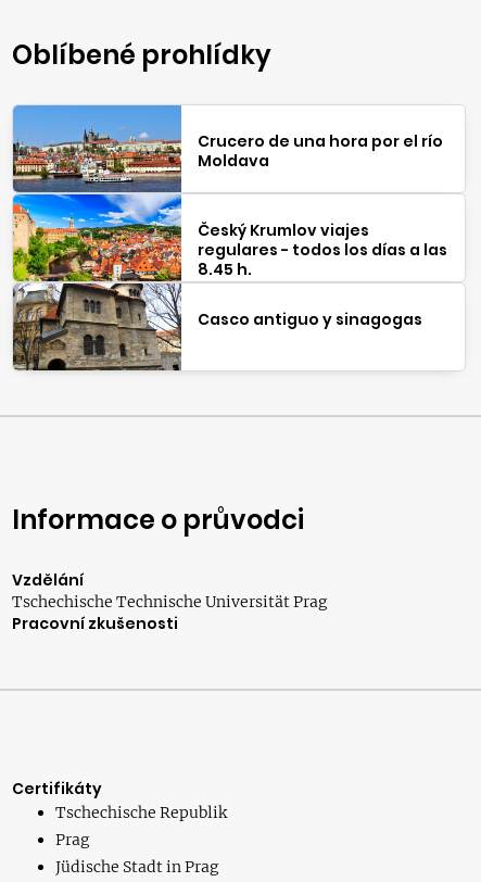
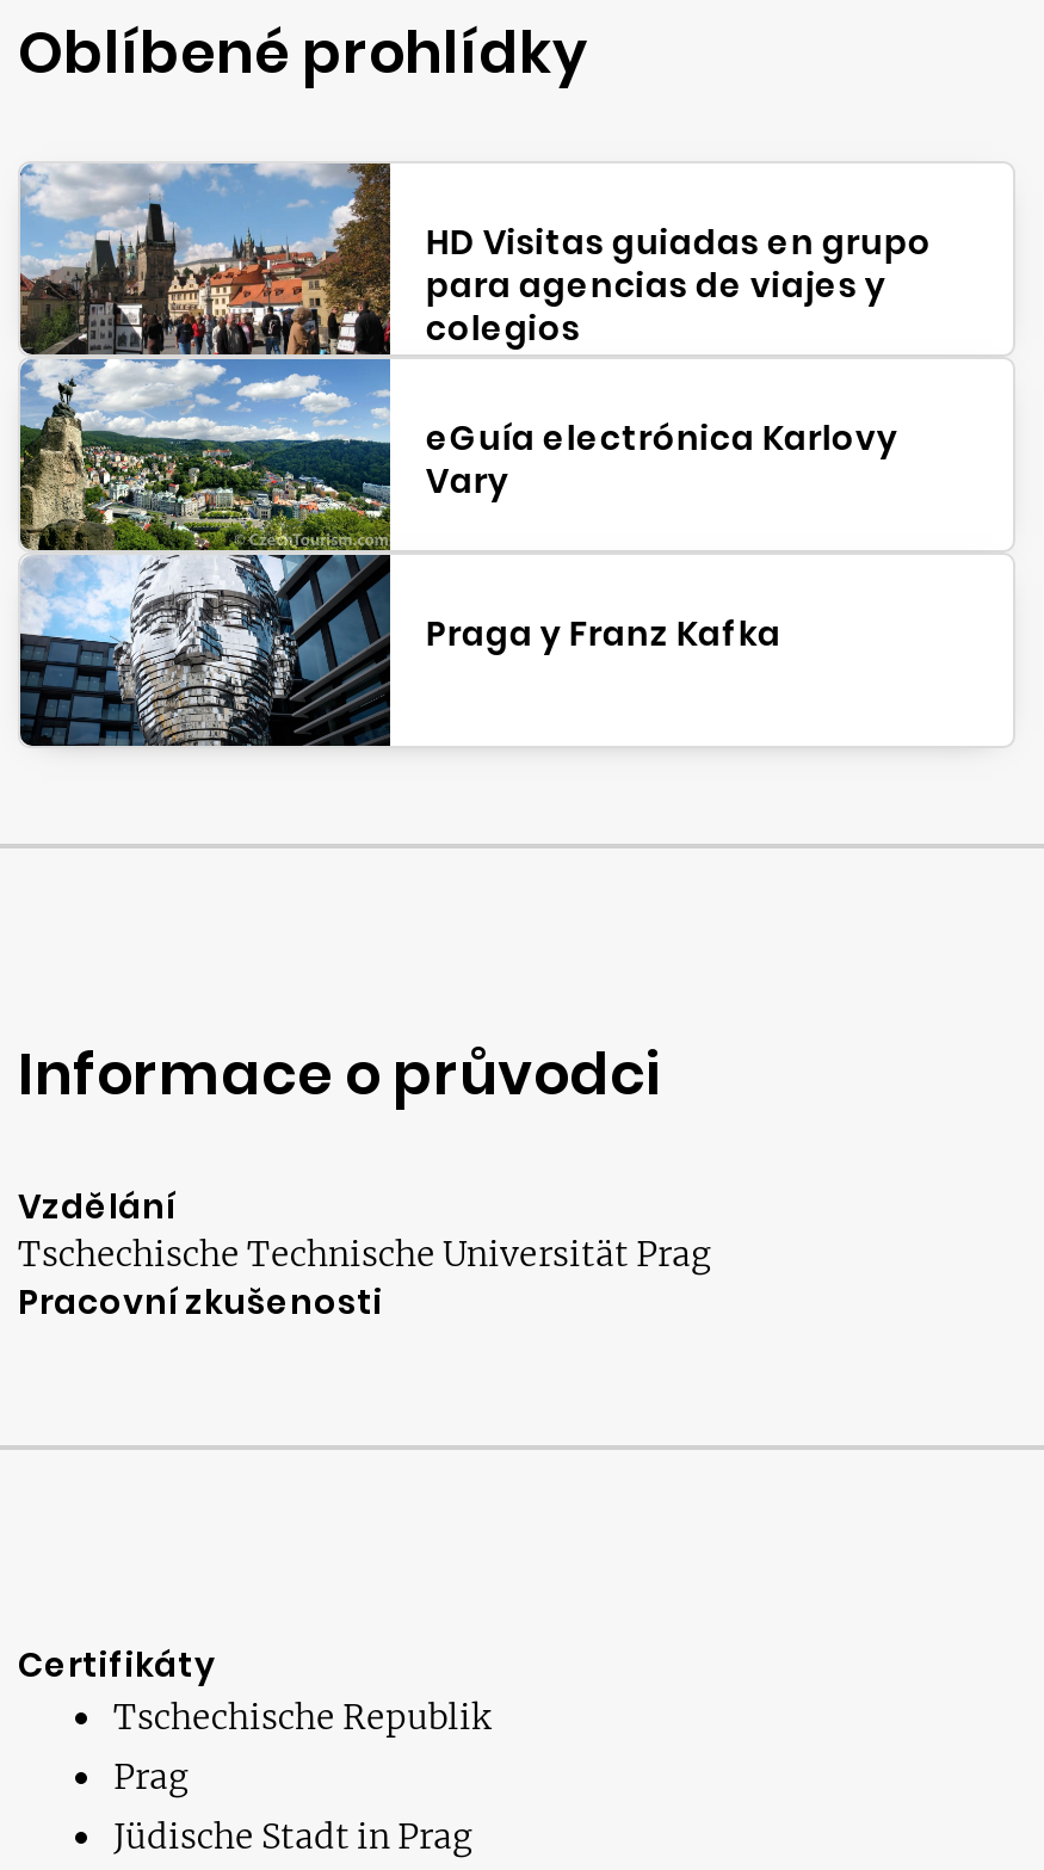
[12,104,443,371] [image] | Crucero de una hora por el río | Moldava -> [18,161,931,748] [image] | HD Visitas guiadas en grupo | para agencias de viajes y | colegios
[197,220,447,280] Český Krumlov viajes | regulares - todos los días a las | 8.45 h. -> [425,414,898,505] eGuía electrónica Karlovy | Vary
[197,309,422,330] Casco antiguo y sinagogas -> [425,610,781,658] Praga y Franz Kafka

